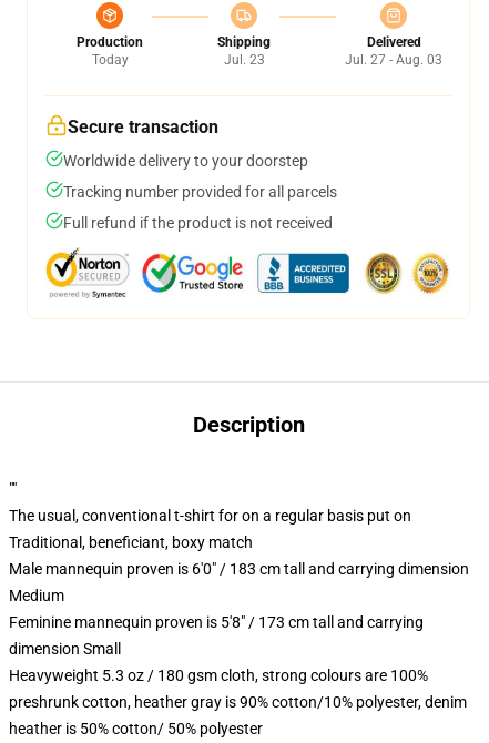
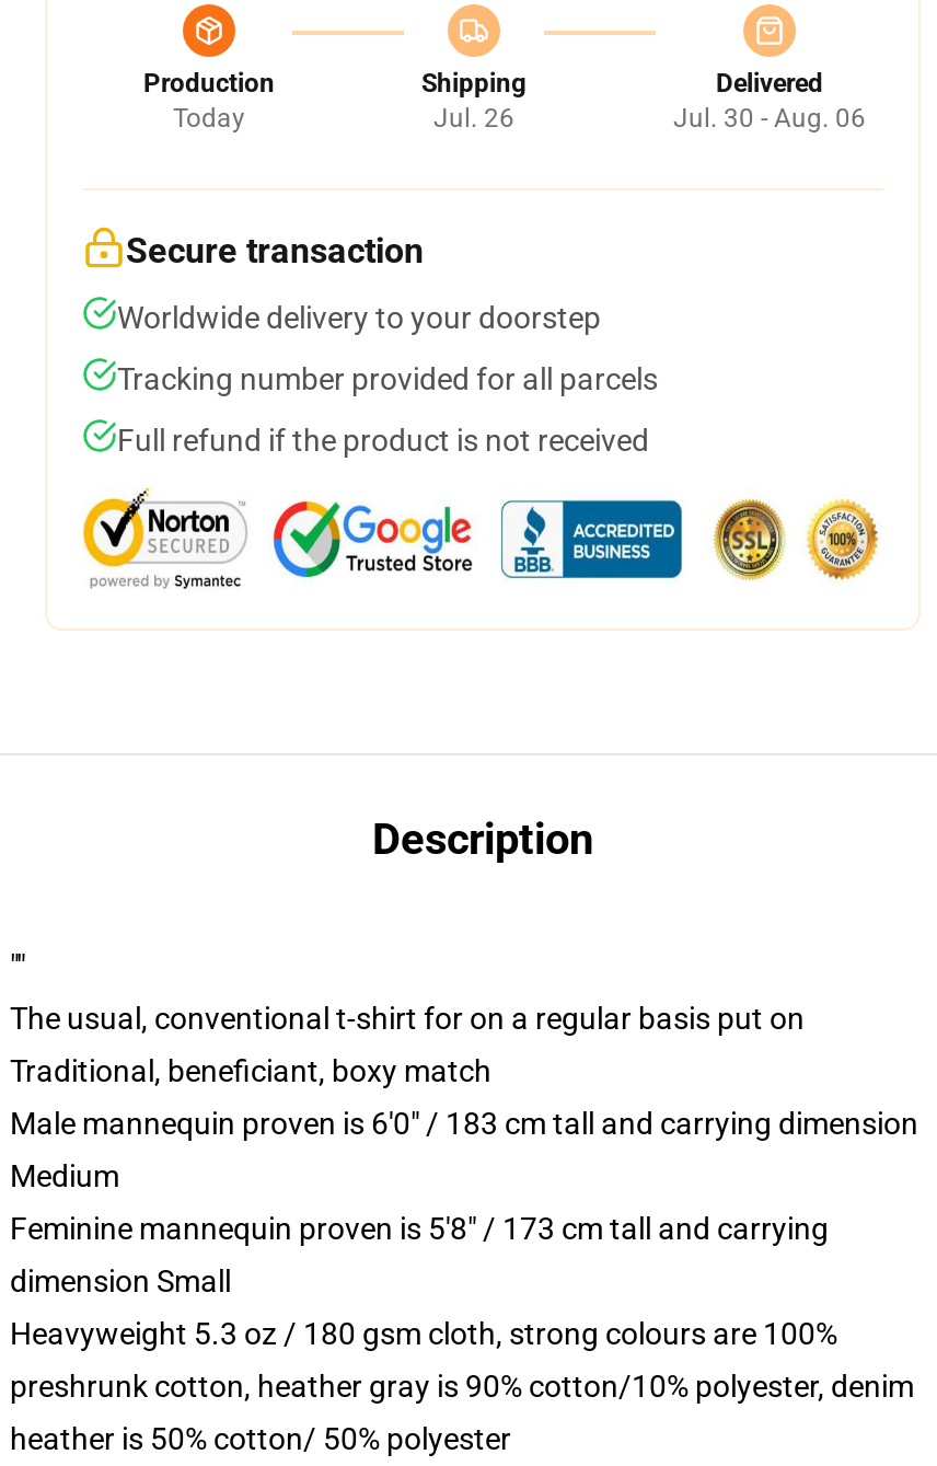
[223,52,264,68] Jul. 23 -> [433,103,514,134] Jul. 26
[345,52,442,68] Jul. 27 - Aug. 03 -> [673,103,866,134] Jul. 30 - Aug. 06

